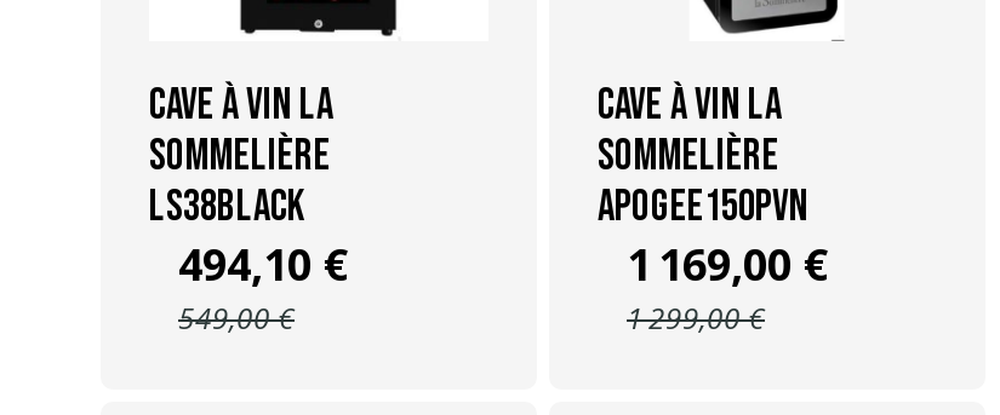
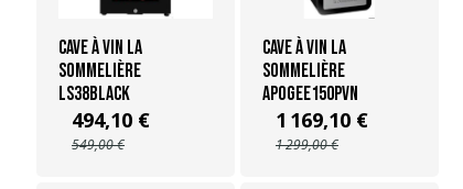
[627,235,830,293] 1 169,00 € -> [276,107,368,133] 1 169,10 €

